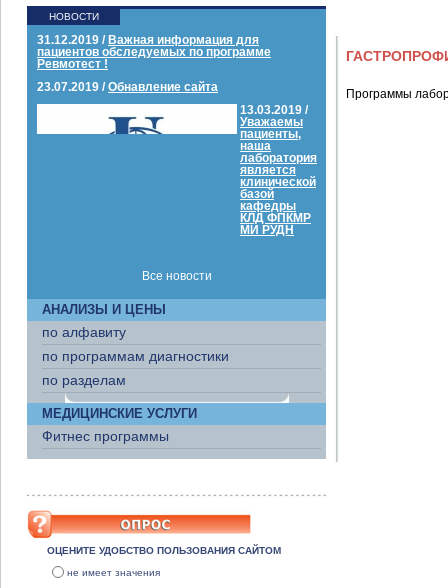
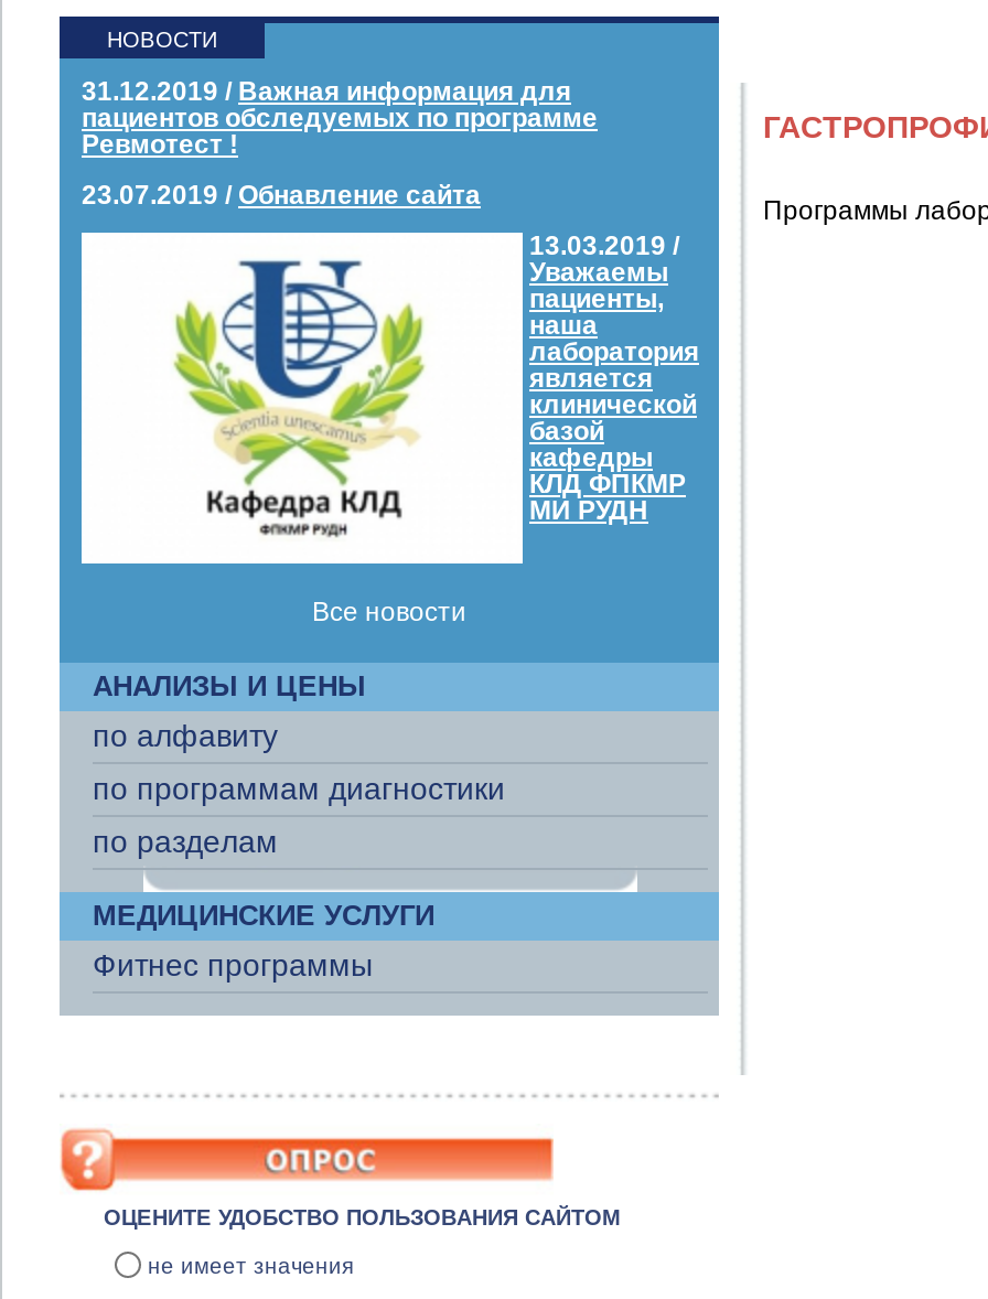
none -> [79,297,525,566] [image]

